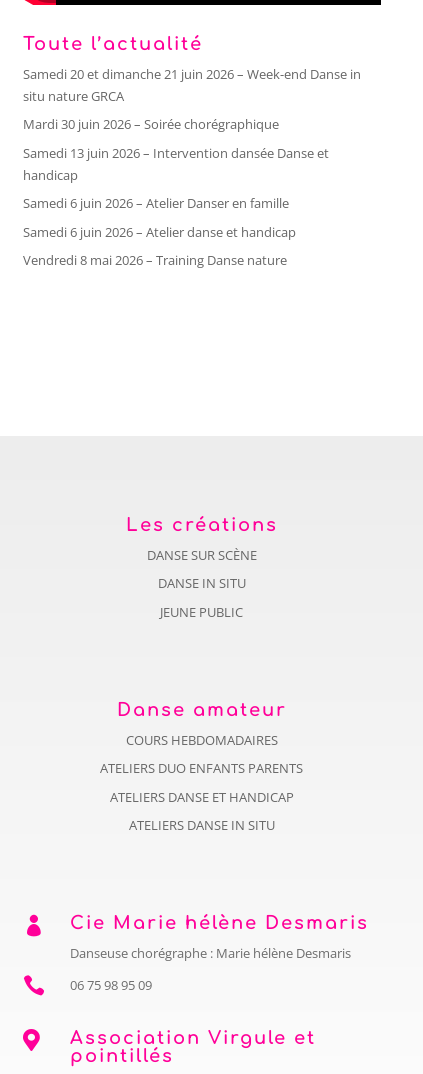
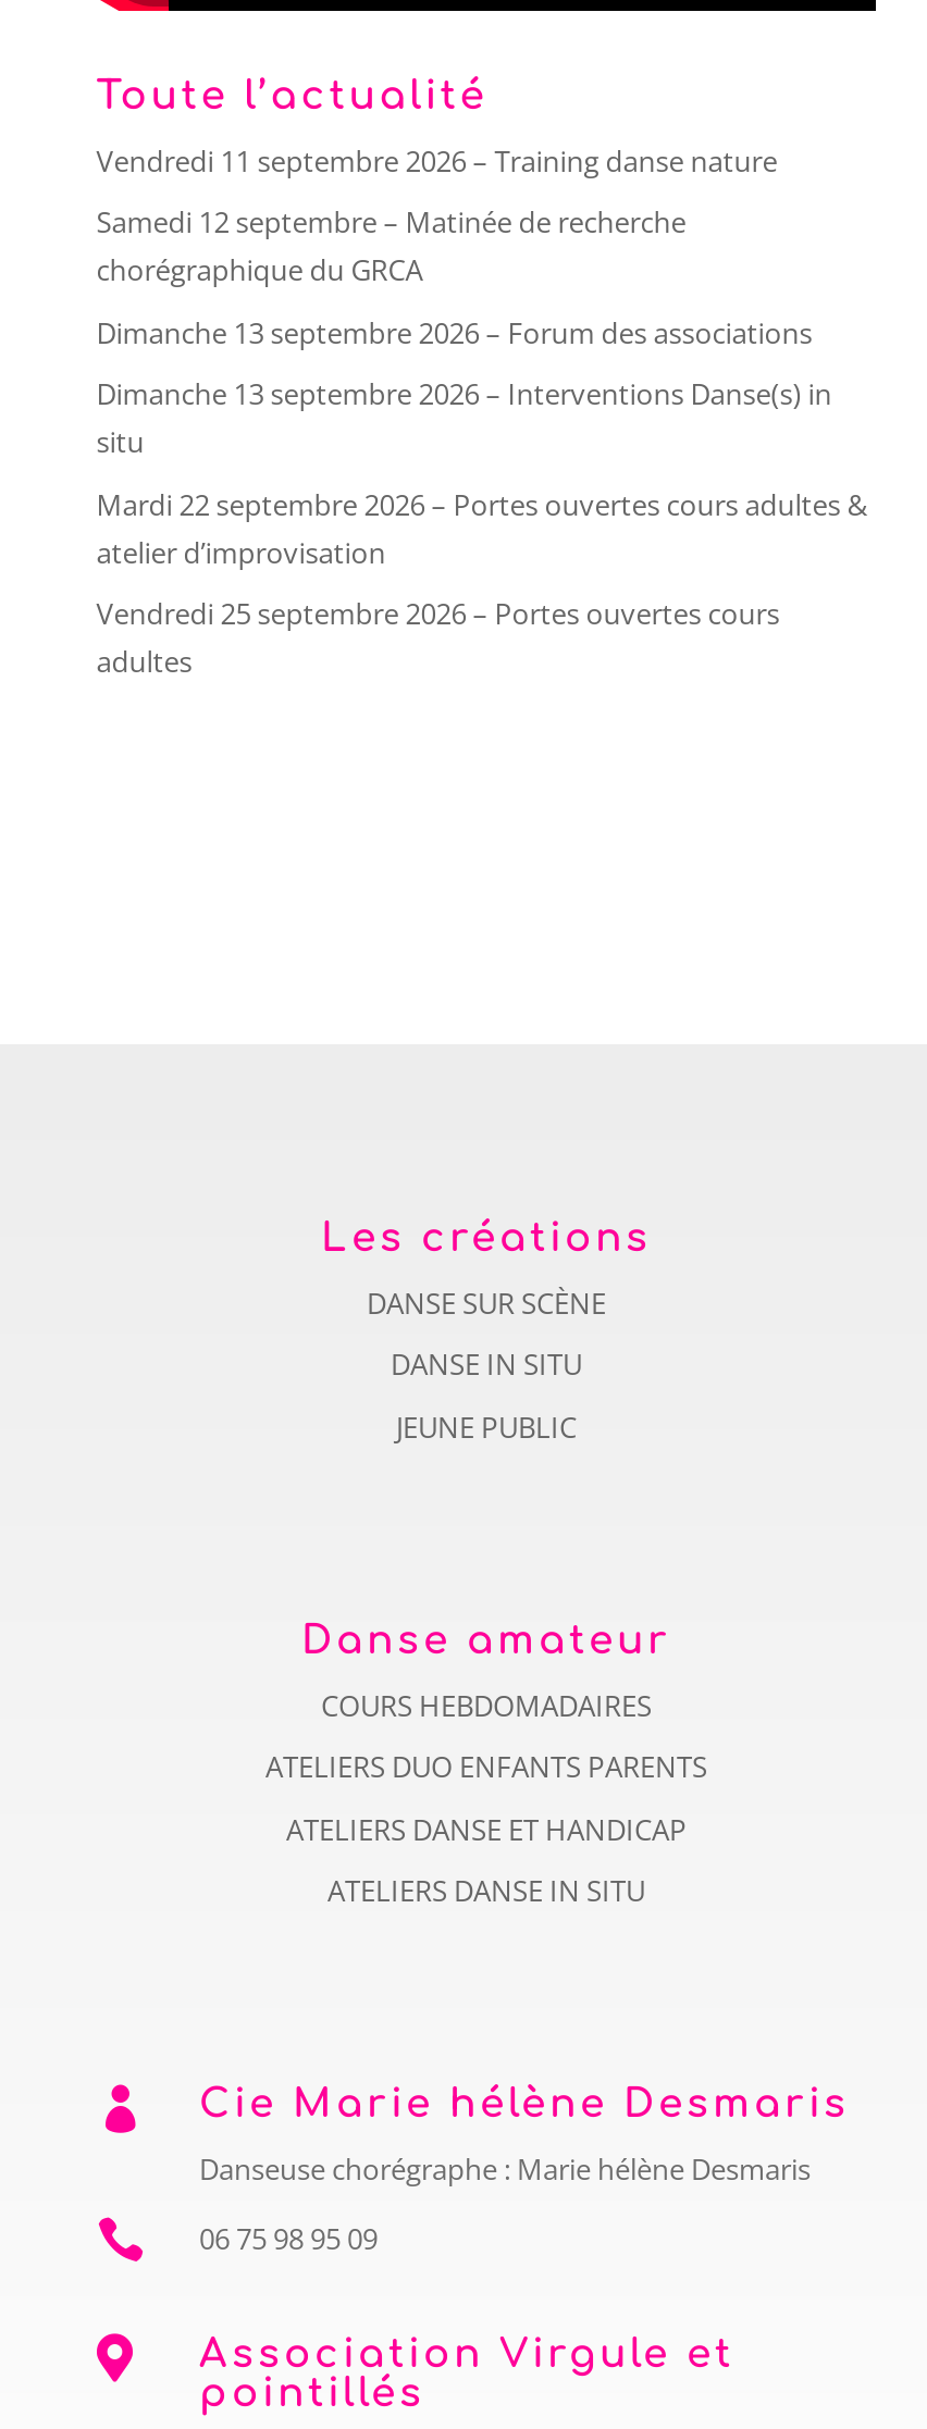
[23,65,361,105] Samedi 20 et dimanche 21 juin 2026 – Week-end Danse in | situ nature GRCA -> [96,141,778,180] Vendredi 11 septembre 2026 – Training danse nature
[23,115,279,133] Mardi 30 juin 2026 – Soirée chorégraphique -> [96,203,686,290] Samedi 12 septembre – Matinée de recherche | chorégraphique du GRCA
[23,144,329,184] Samedi 13 juin 2026 – Intervention dansée Danse et | handicap -> [96,313,812,352] Dimanche 13 septembre 2026 – Forum des associations
[23,194,289,212] Samedi 6 juin 2026 – Atelier Danser en famille -> [96,375,832,462] Dimanche 13 septembre 2026 – Interventions Danse(s) in | situ
[23,223,296,241] Samedi 6 juin 2026 – Atelier danse et handicap -> [96,485,867,572] Mardi 22 septembre 2026 – Portes ouvertes cours adultes & | atelier d’improvisation
[23,251,287,269] Vendredi 8 mai 2026 – Training Danse nature -> [96,594,780,681] Vendredi 25 septembre 2026 – Portes ouvertes cours | adultes

